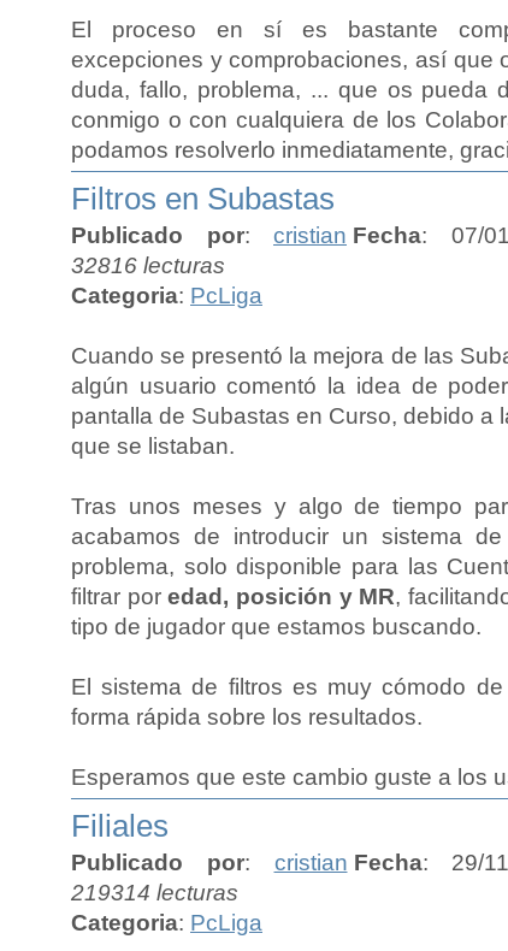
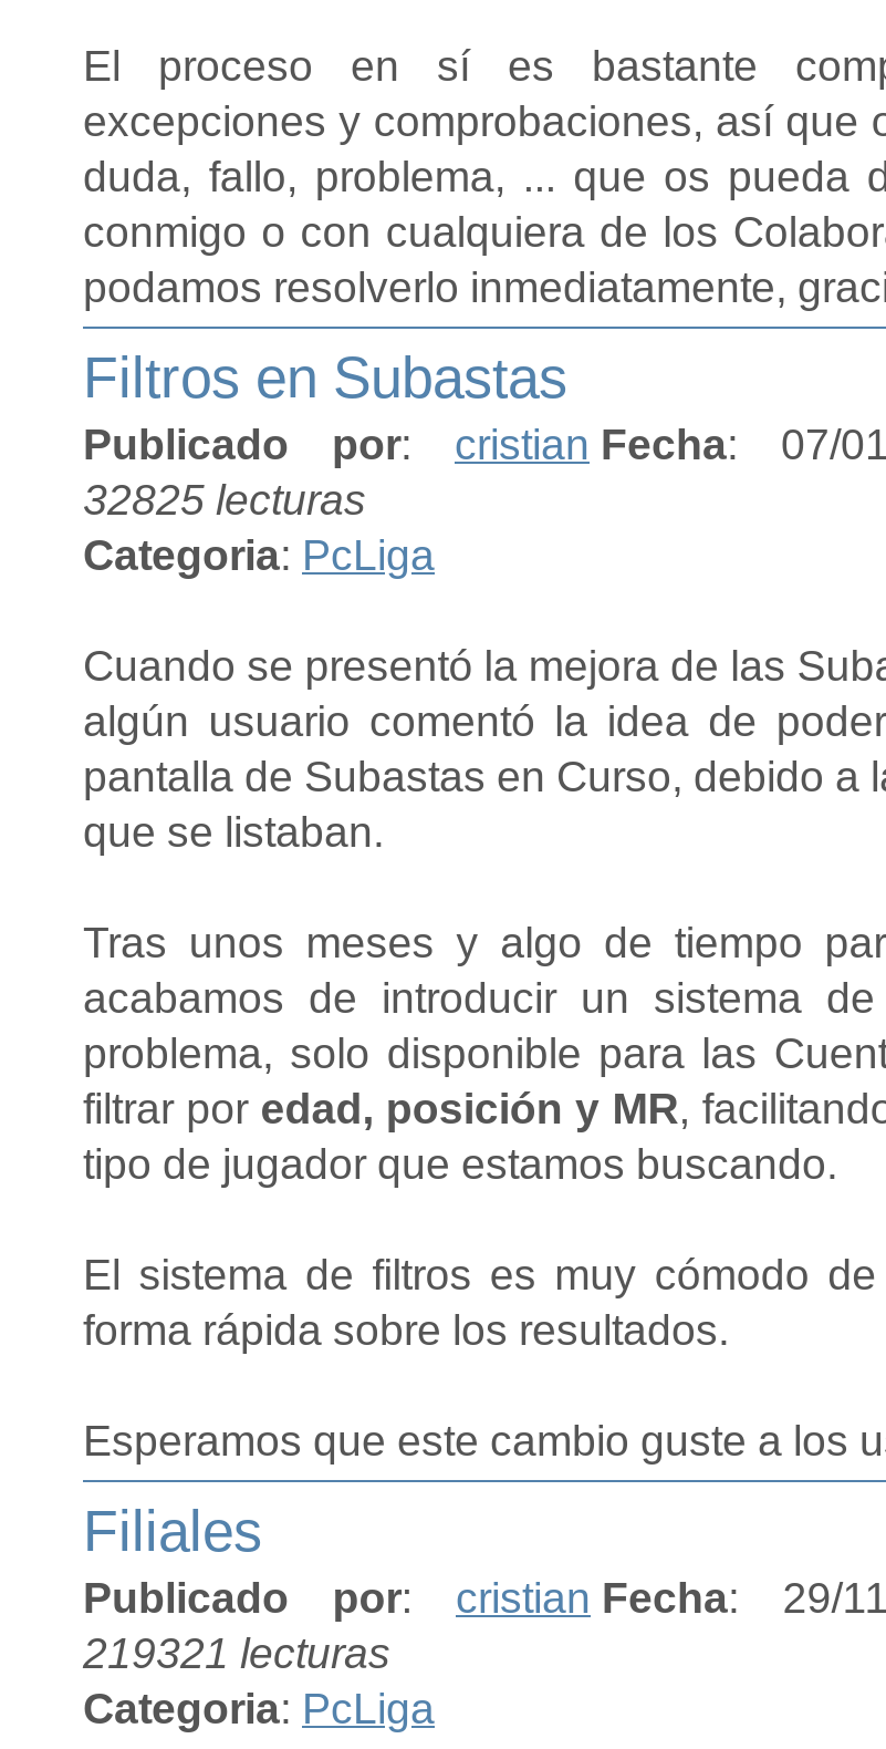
[71,252,225,278] 32816 lecturas -> [83,475,366,524] 32825 lecturas
[71,879,238,905] 219314 lecturas -> [83,1628,390,1677] 219321 lecturas

